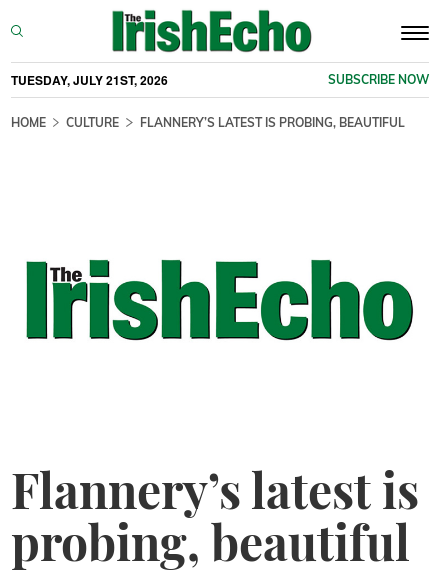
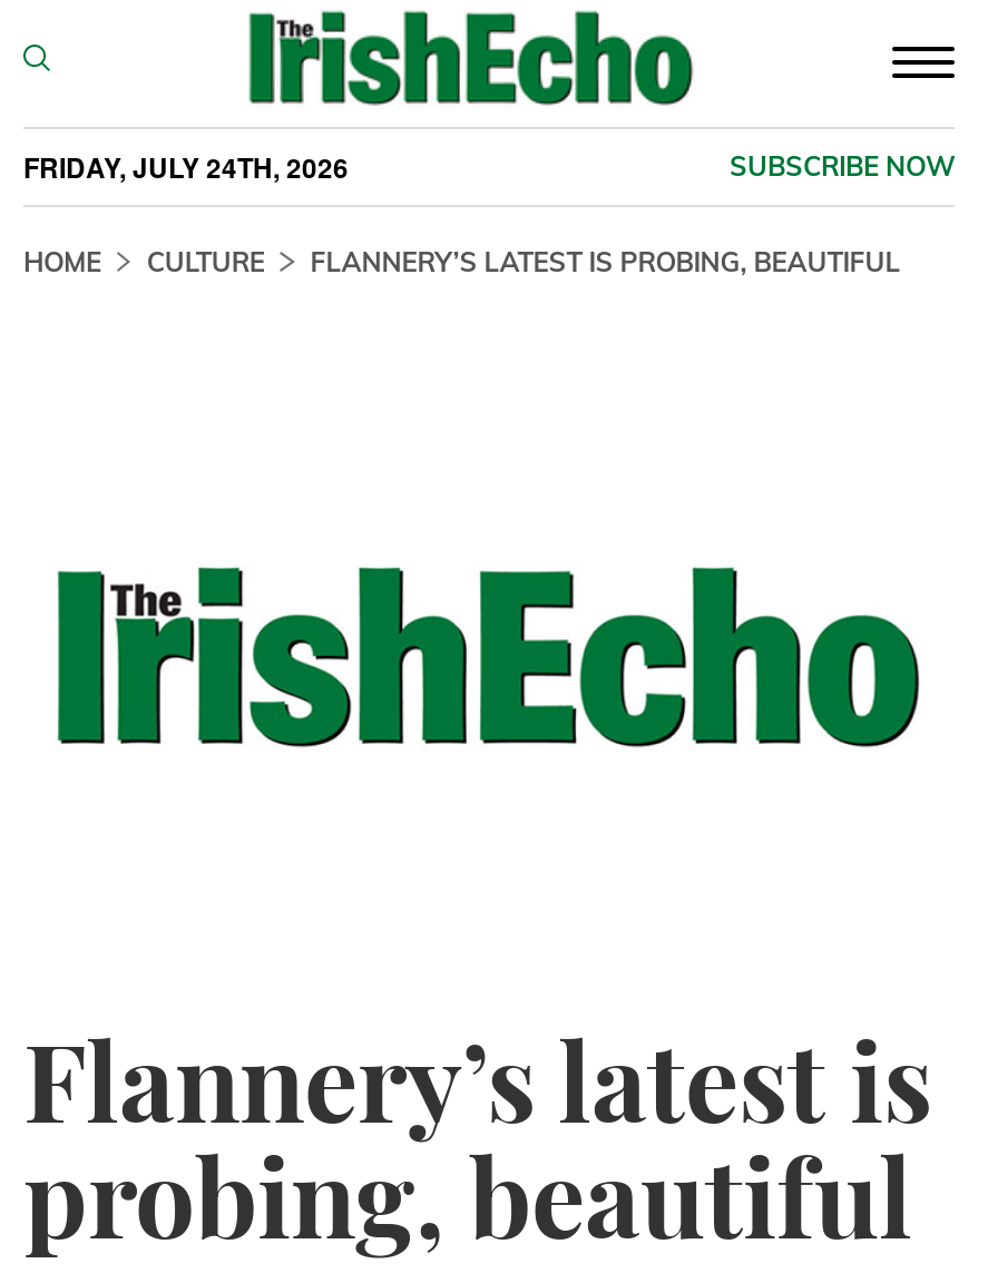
[11,71,168,89] TUESDAY, JULY 21ST, 2026 -> [23,147,349,187] FRIDAY, JULY 24TH, 2026

